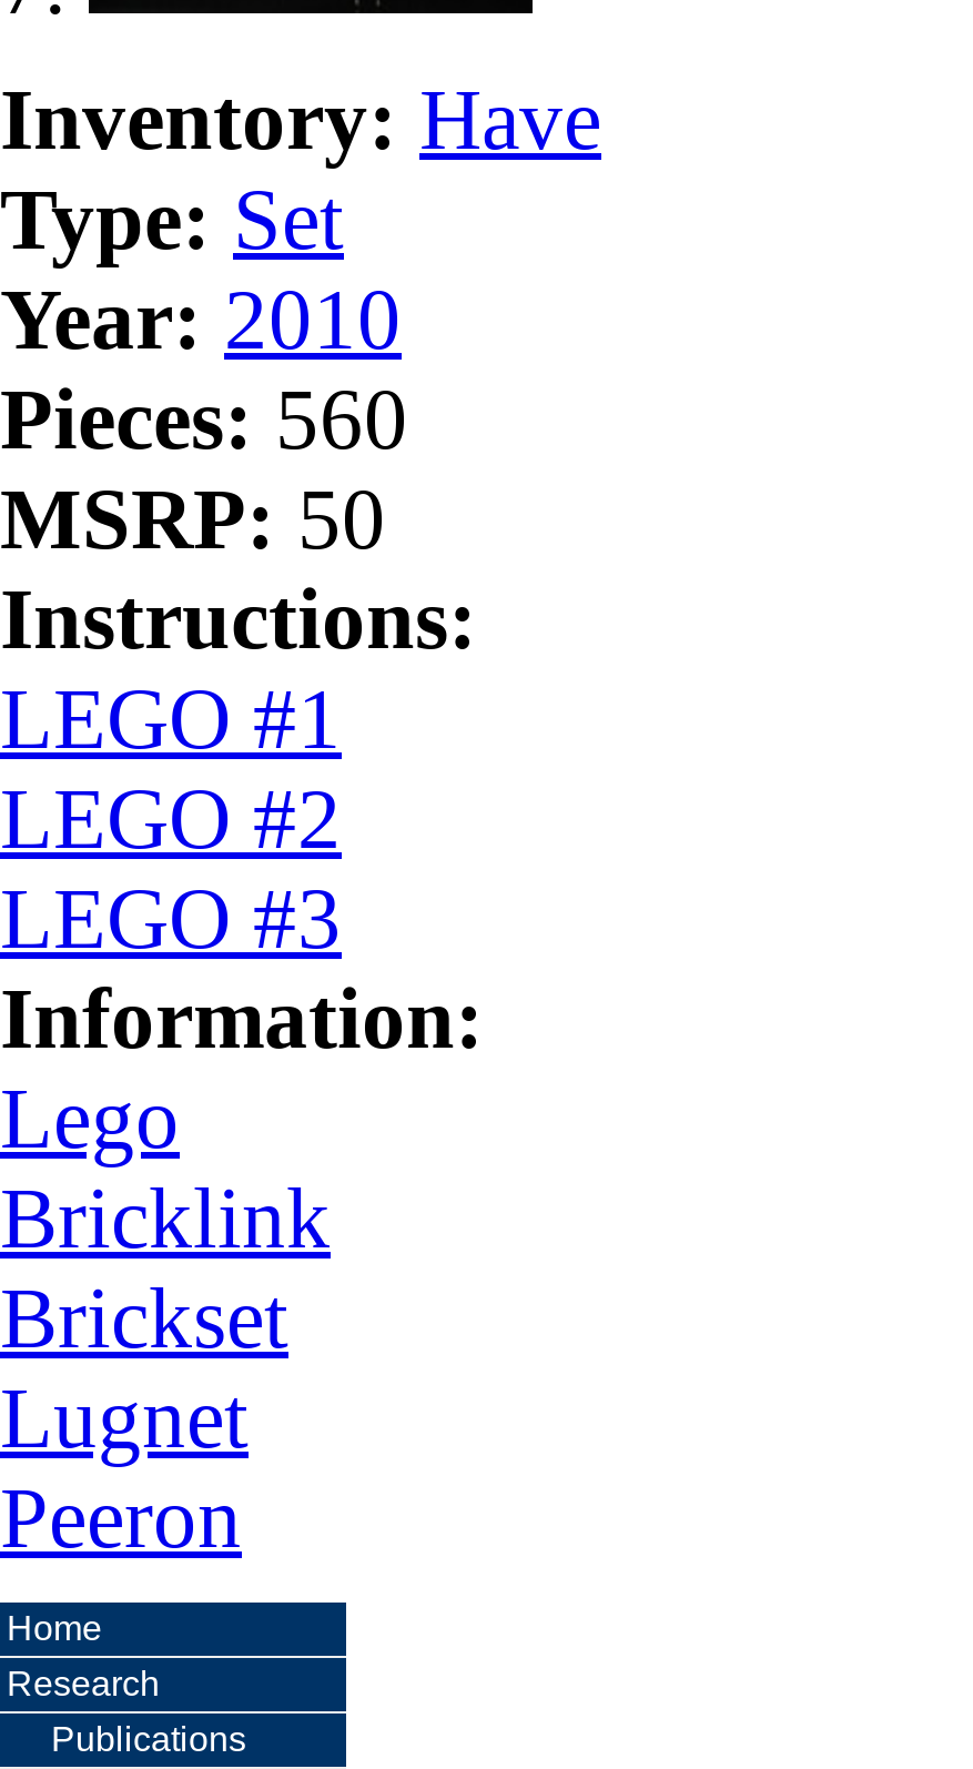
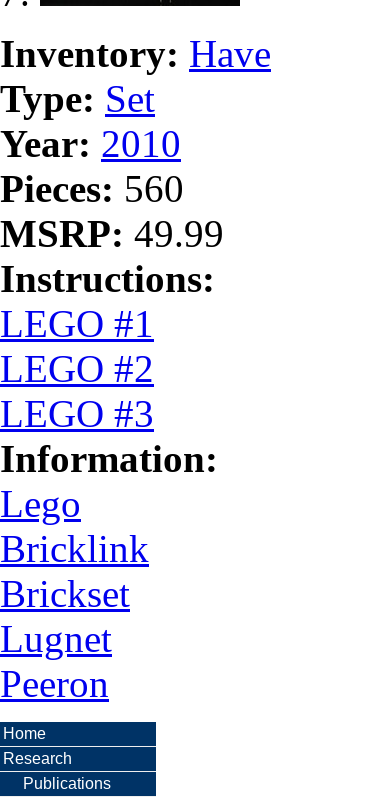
[0,470,386,566] MSRP: 50 -> [0,212,224,255] MSRP: 49.99

